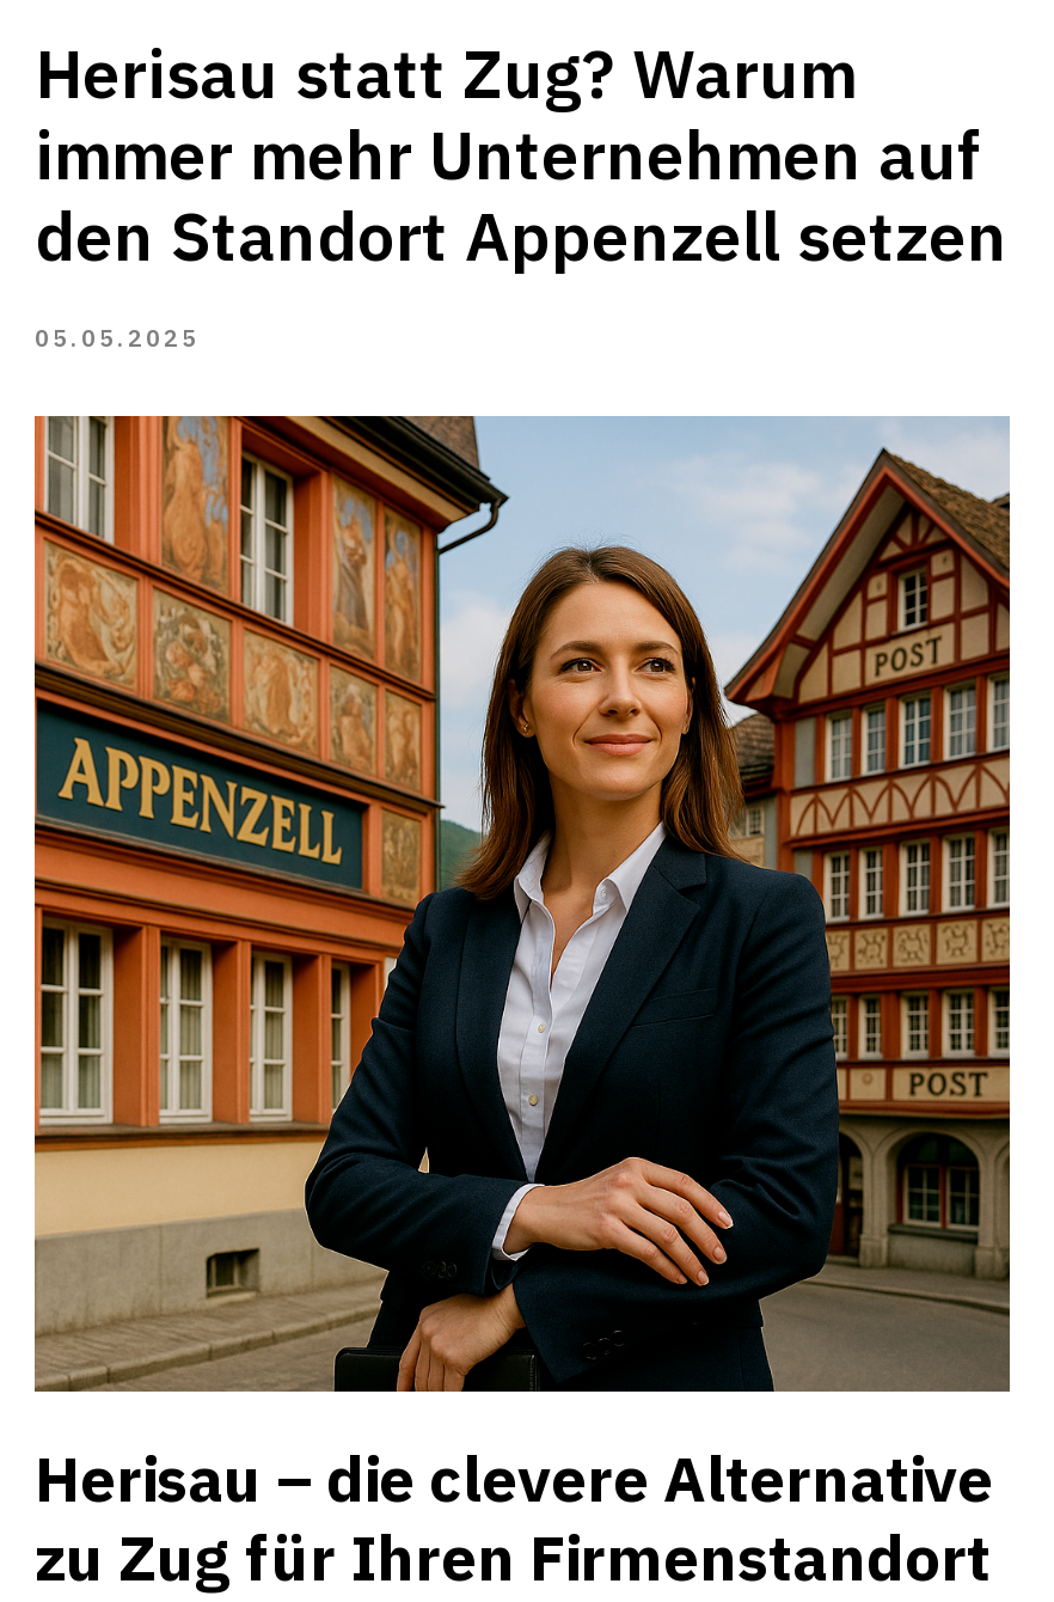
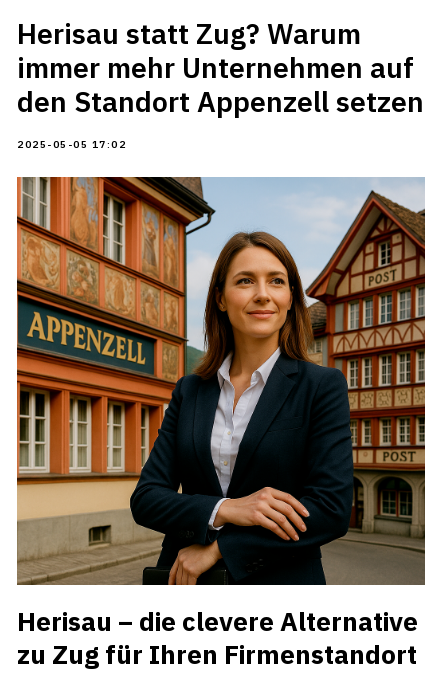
[35,323,200,354] 05.05.2025 -> [17,138,126,151] 2025-05-05 17:02

